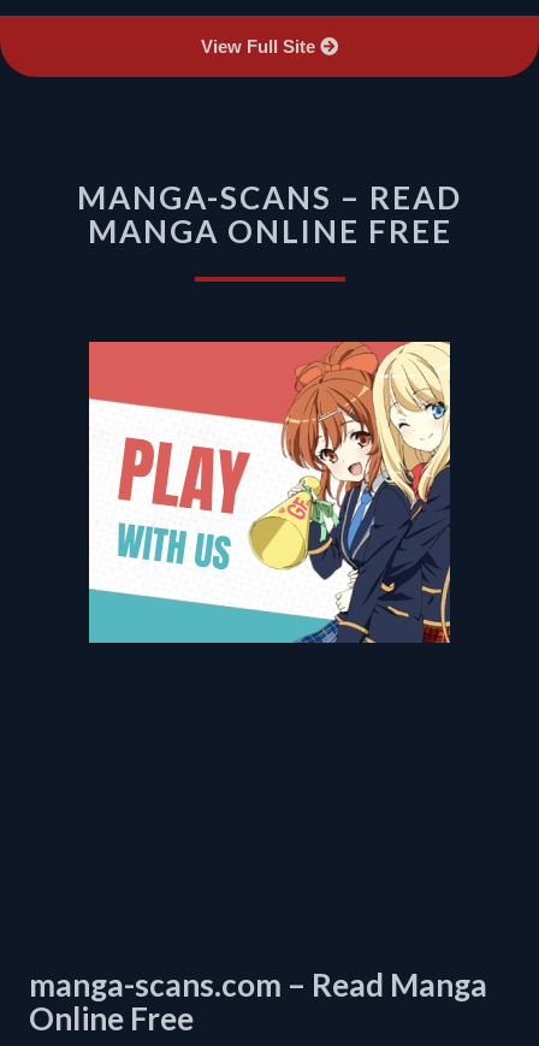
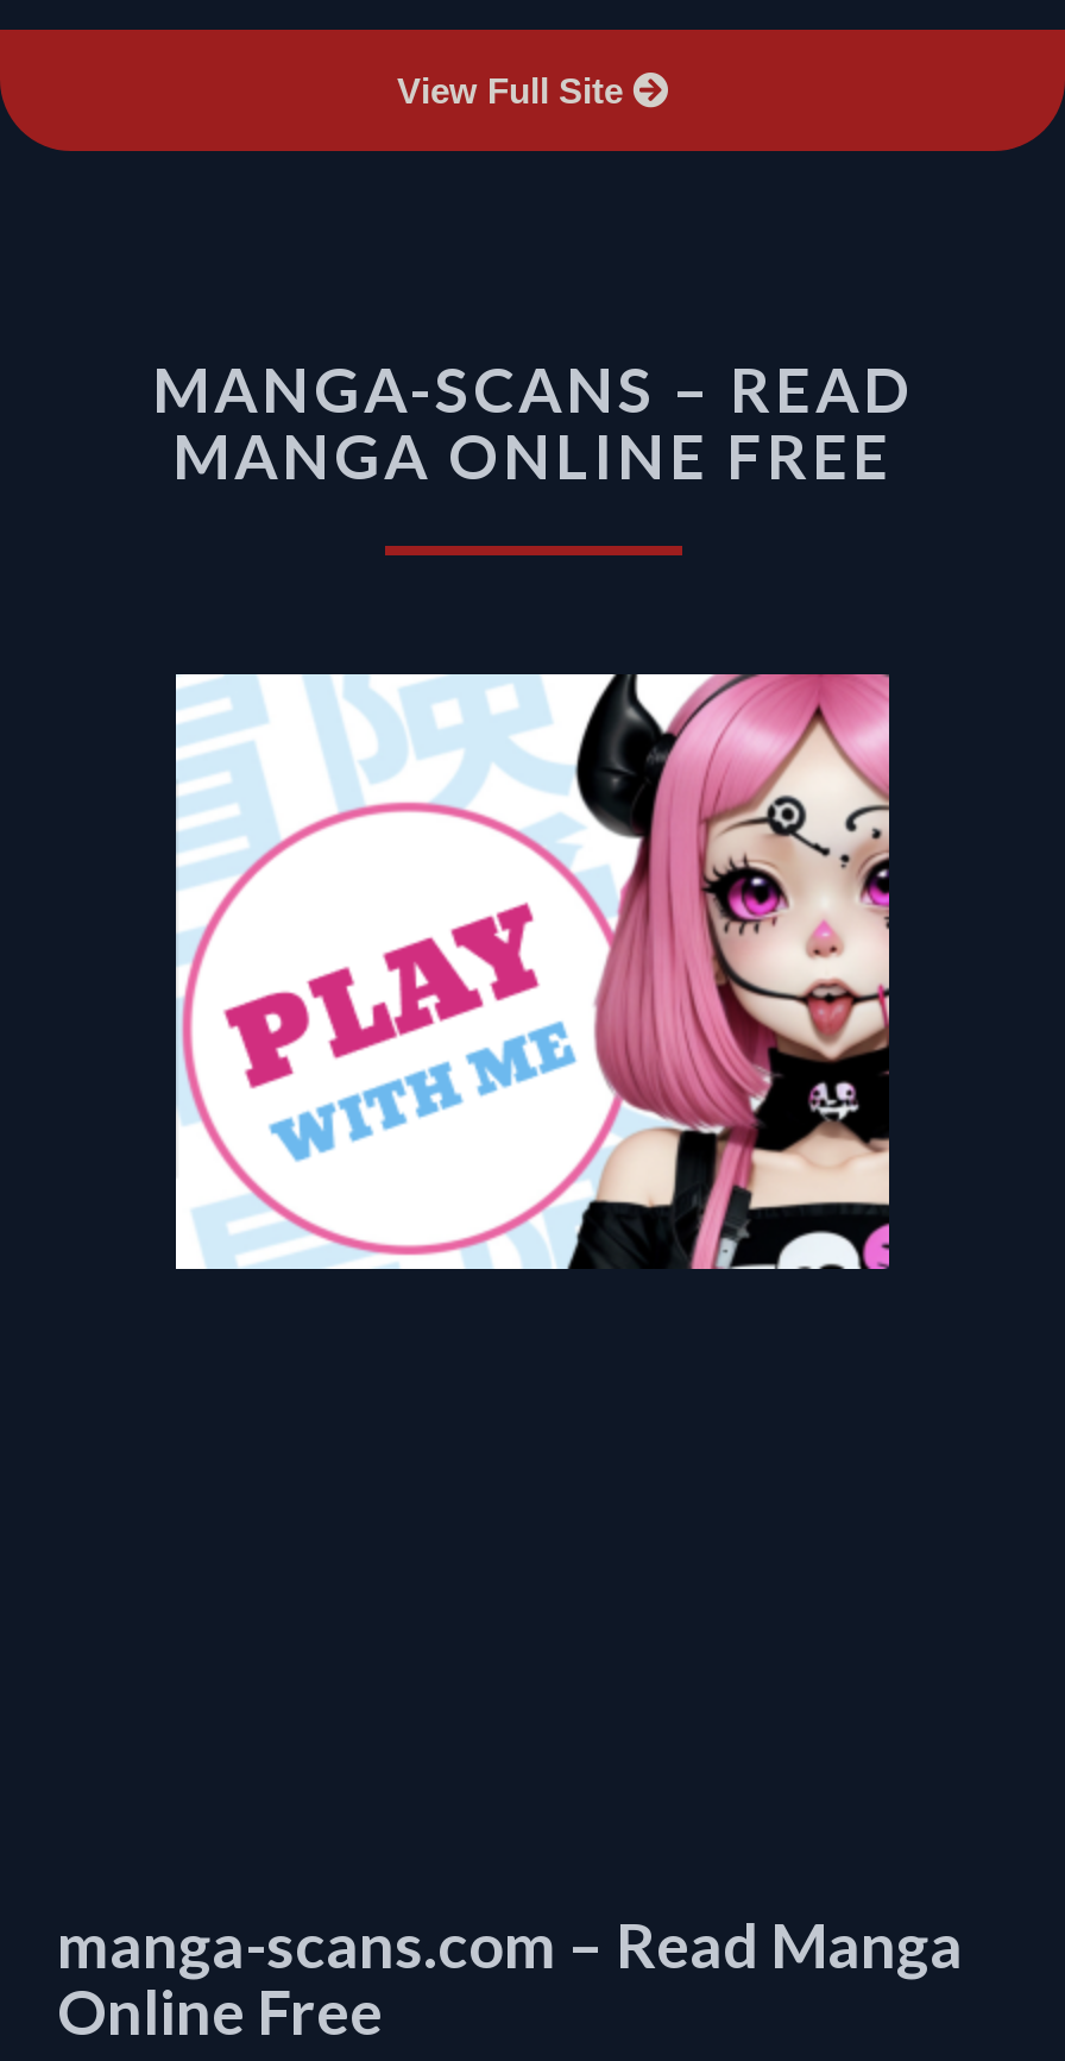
[88,341,451,644] [image] -> [174,672,891,1271] [image]

